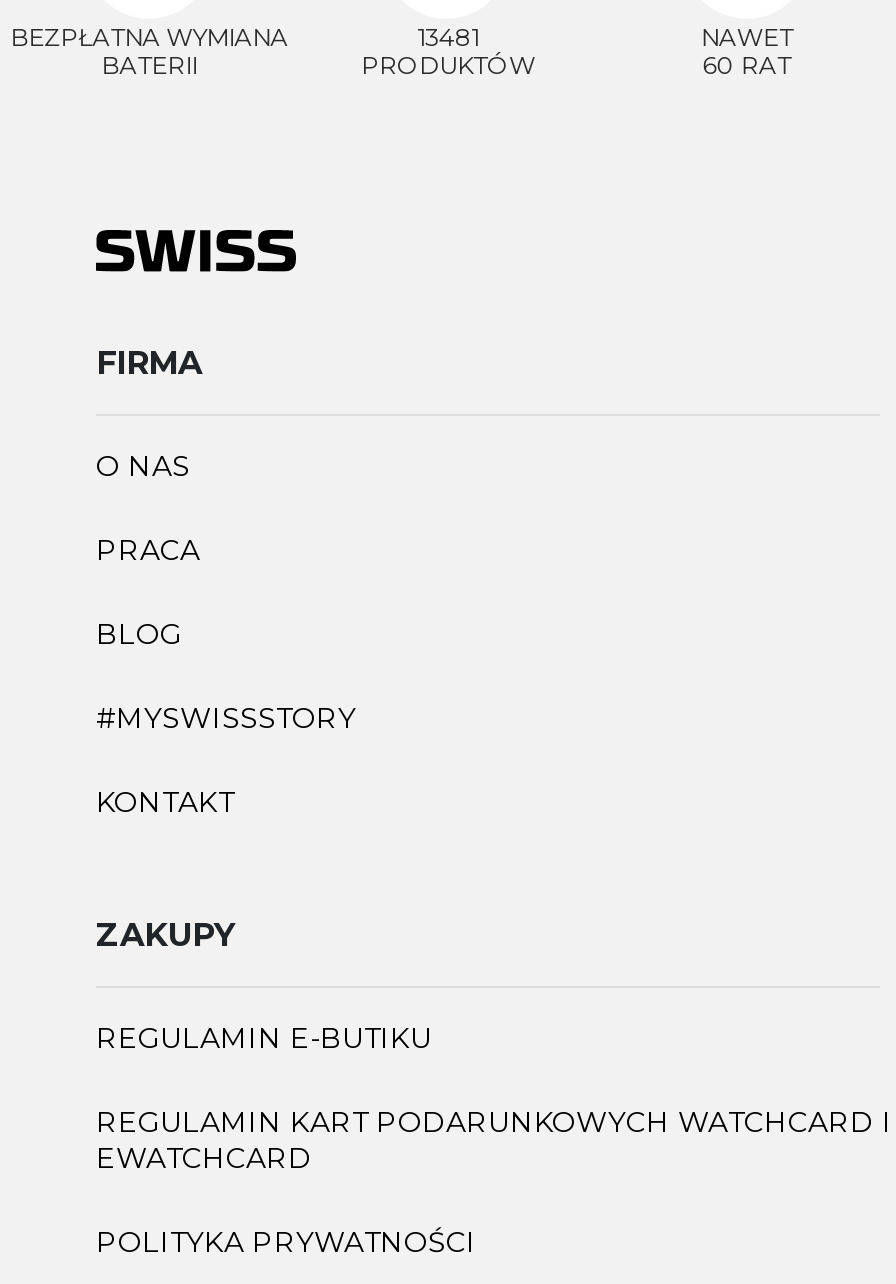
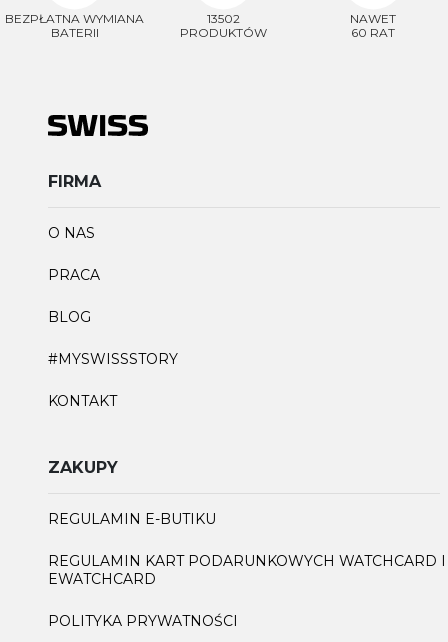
[417,22,479,52] 13481 -> [207,11,240,26] 13502

